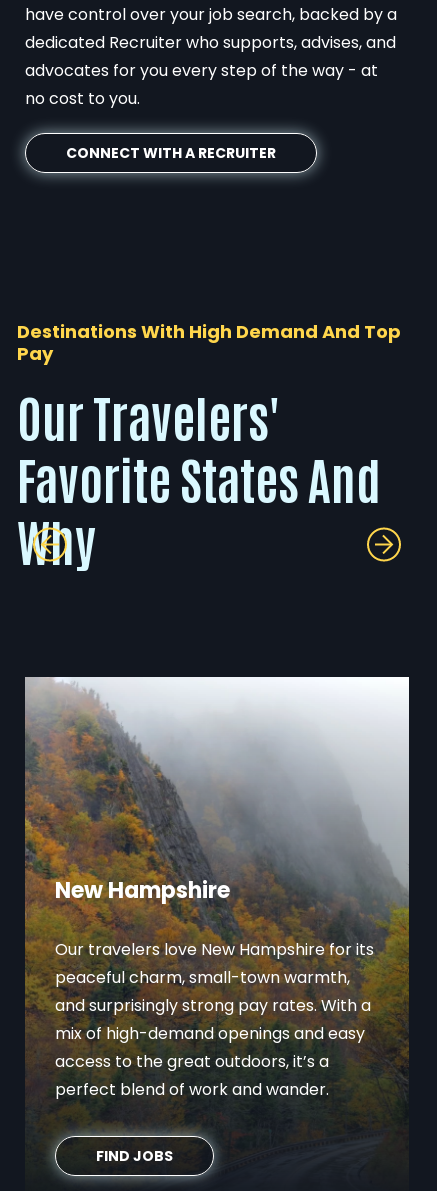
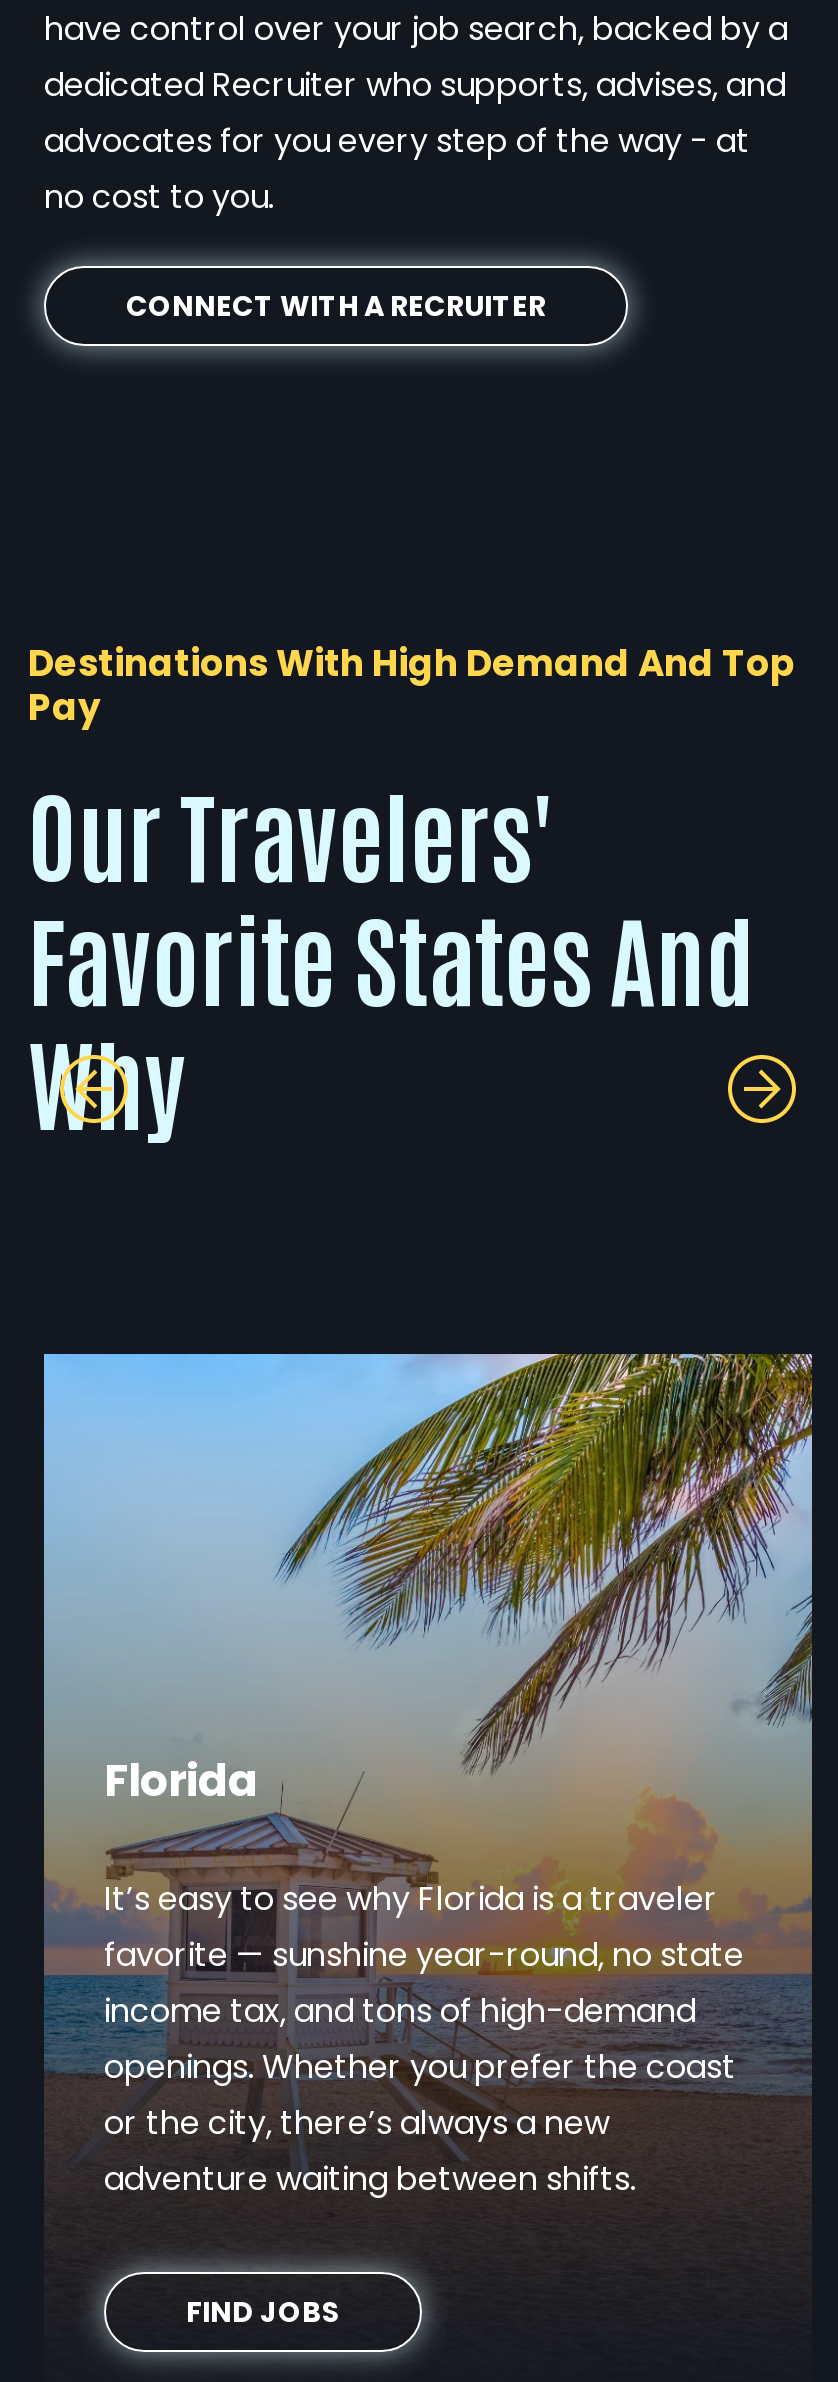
[24,676,410,1047] [image] | New Hampshire -> [42,1352,812,2096] [image] | Florida
[55,938,374,1101] Our travelers love New Hampshire for its | peaceful charm, small-town warmth, | and surprisingly strong pay rates. With a | mix of high-demand openings and easy | access to the great outdoors, it’s a | perfect blend of work and wander. -> [104,1876,744,2202] It’s easy to see why Florida is a traveler | favorite — sunshine year-round, no state | income tax, and tons of high-demand | openings. Whether you prefer the coast | or the city, there’s always a new | adventure waiting between shifts.

